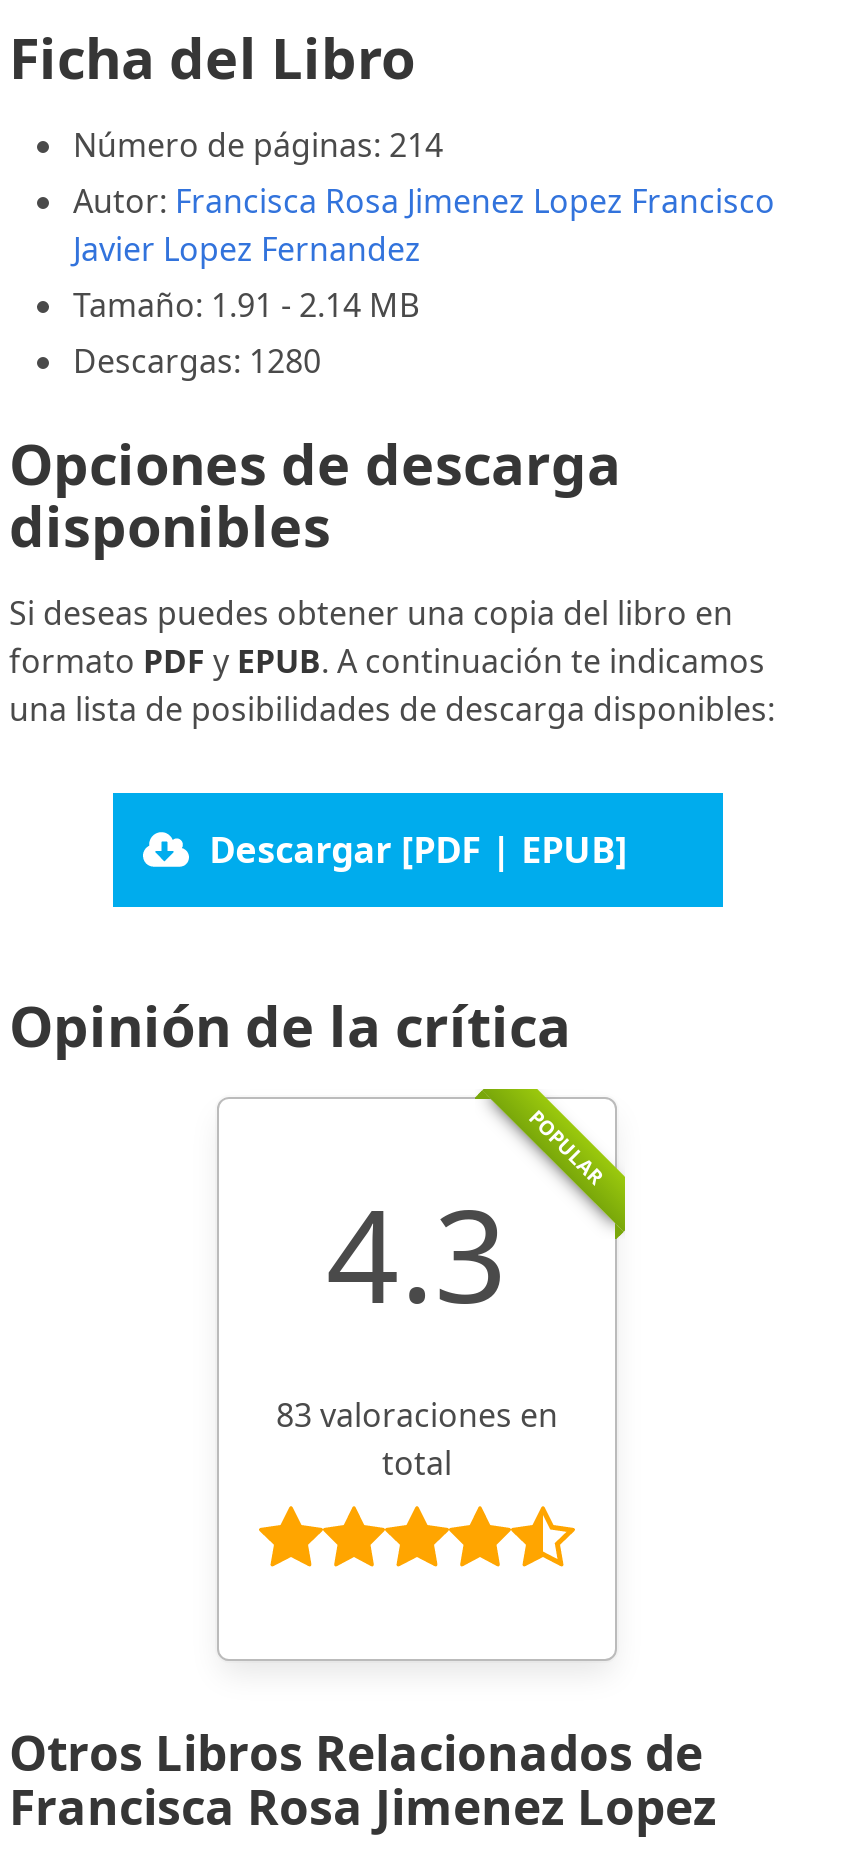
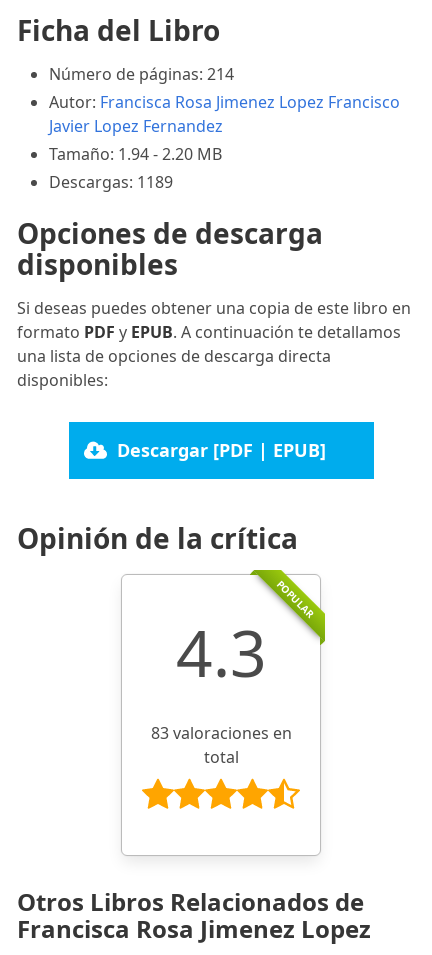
[73,283,419,327] Tamaño: 1.91 - 2.14 MB -> [49,143,222,165] Tamaño: 1.94 - 2.20 MB
[73,339,321,383] Descargas: 1280 -> [49,171,173,193] Descargas: 1189
[9,591,775,731] Si deseas puedes obtener una copia del libro en | formato PDF y EPUB. A continuación te indicamos | una lista de posibilidades de descarga disponibles: -> [17,297,411,391] Si deseas puedes obtener una copia de este libro en | formato PDF y EPUB. A continuación te detallamos | una lista de opciones de descarga directa | disponibles:

